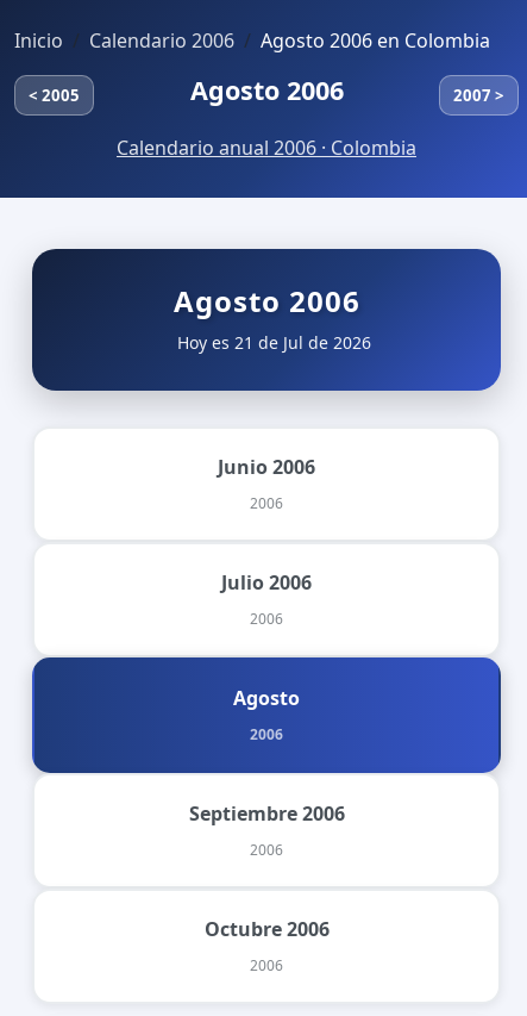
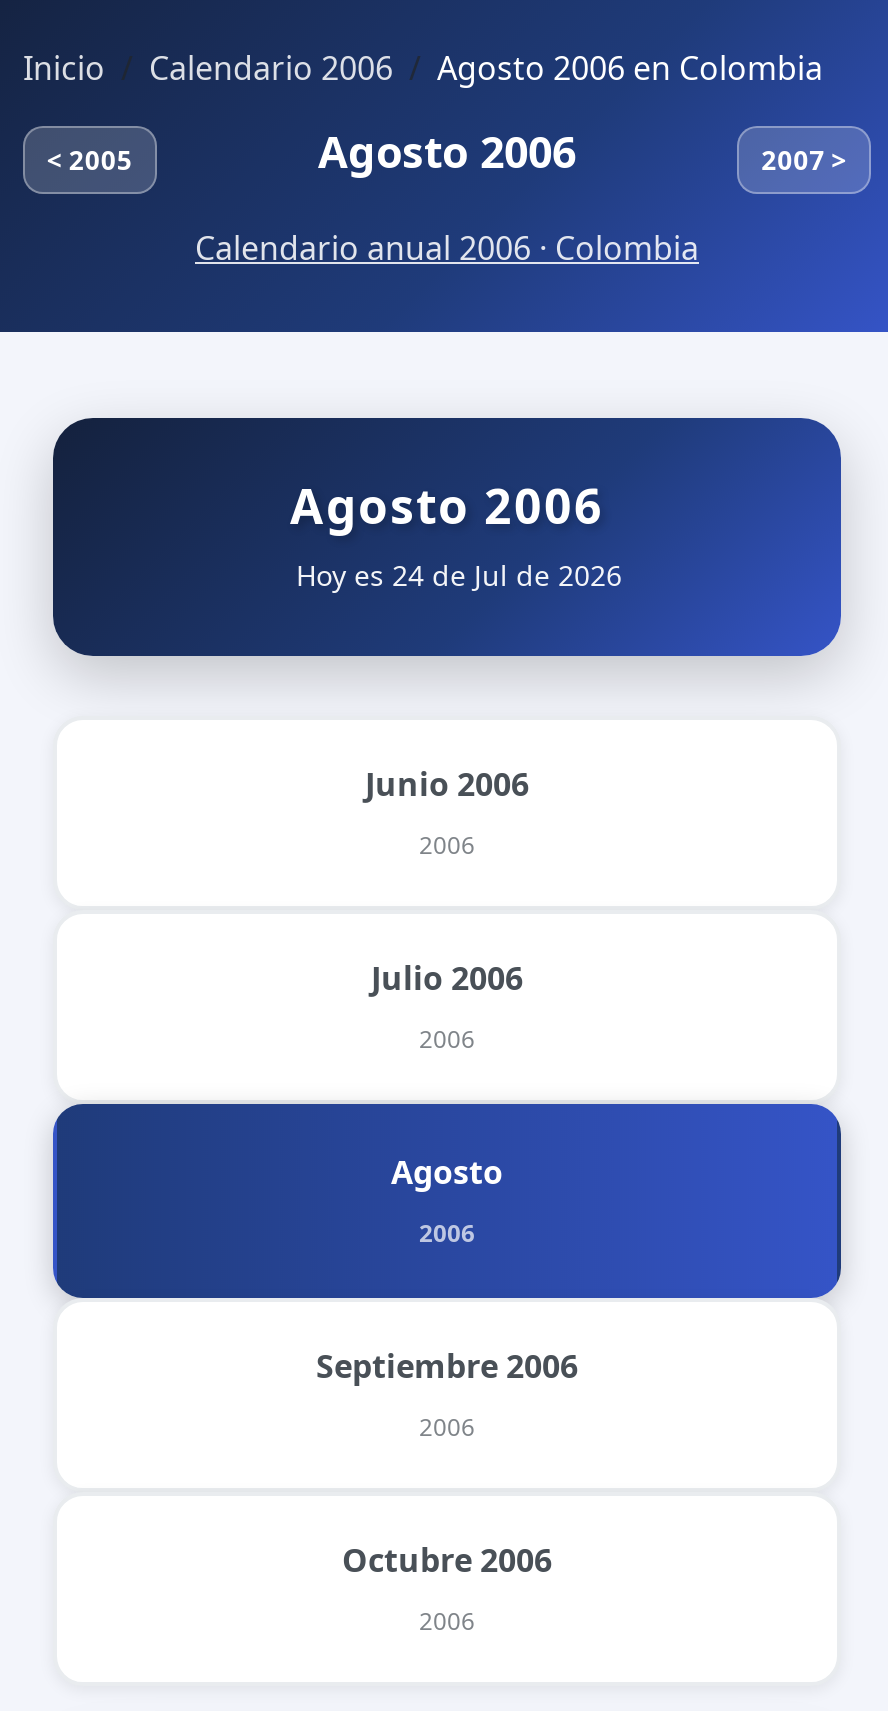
[172,331,371,354] Hoy es 21 de Jul de 2026 -> [288,556,622,594] Hoy es 24 de Jul de 2026

